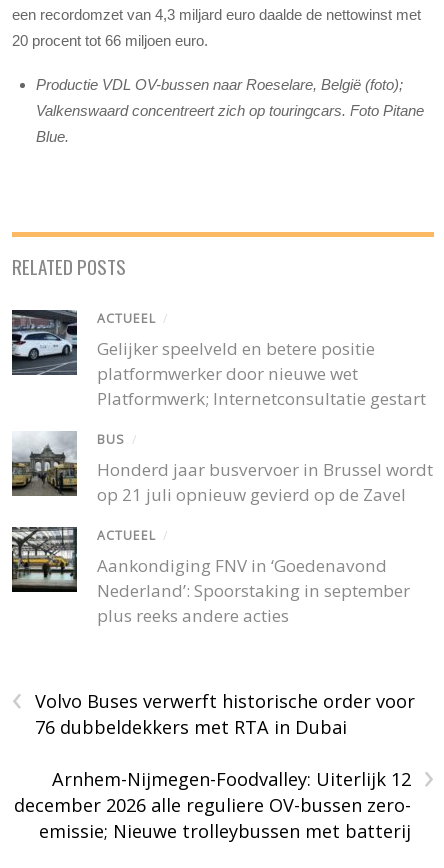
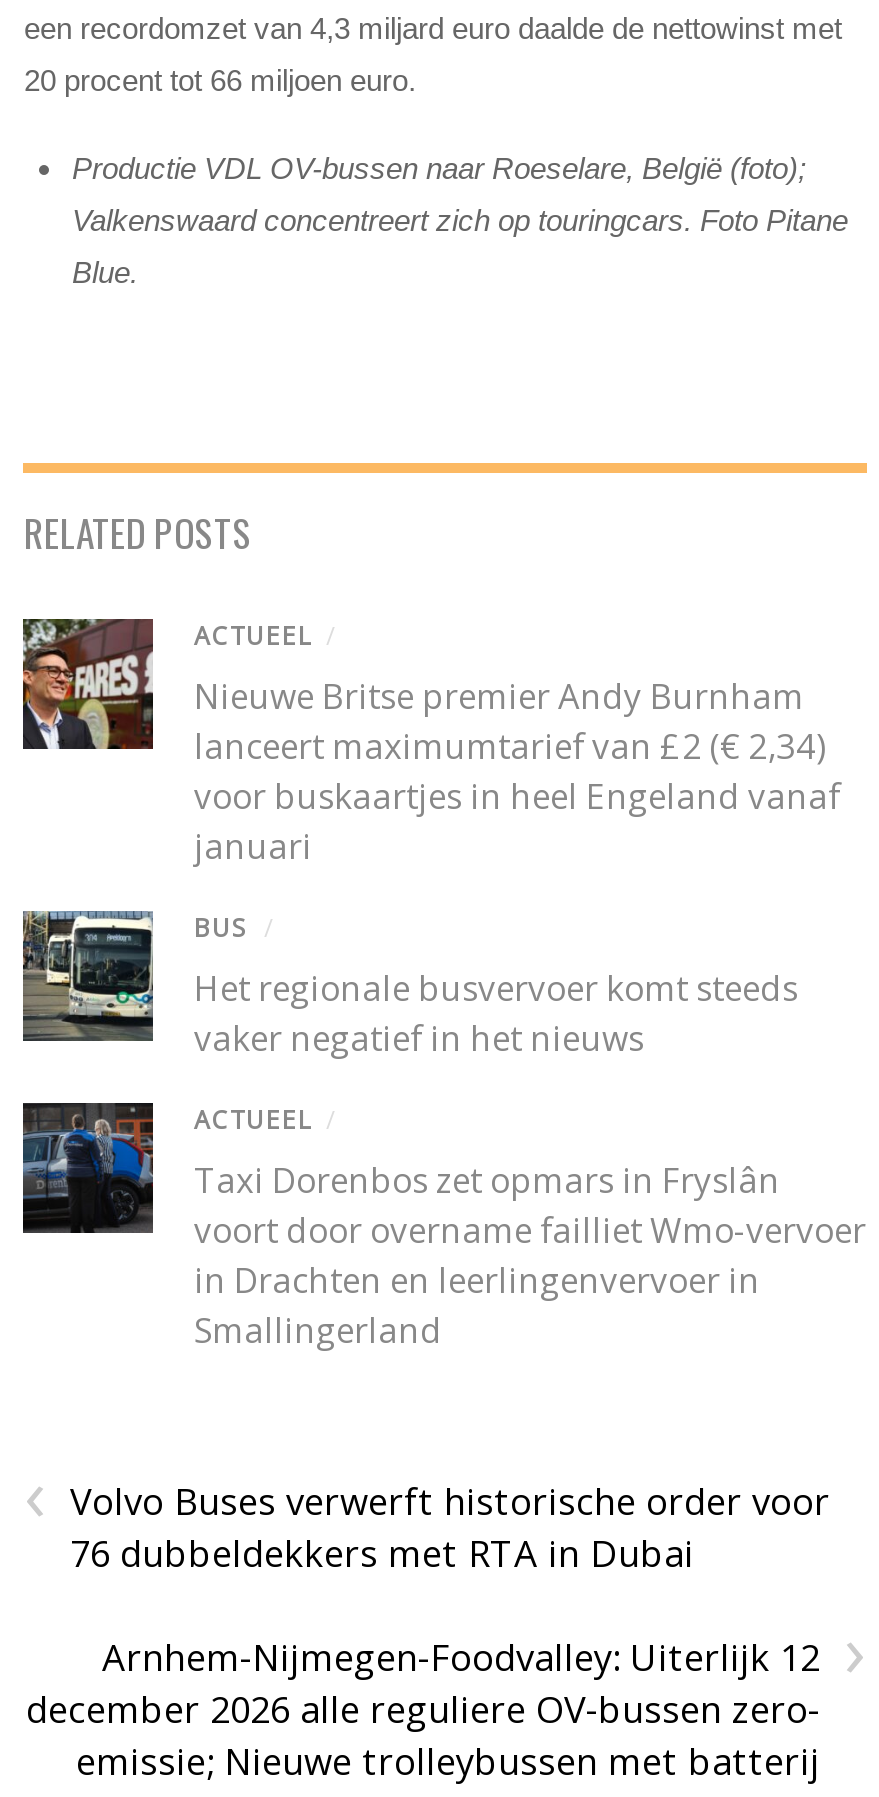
[11,309,426,410] [image] | Gelijker speelveld en betere positie | platformwerker door nieuwe wet | Platformwerk; Internetconsultatie gestart -> [21,617,840,868] [image] | Nieuwe Britse premier Andy Burnham | lanceert maximumtarief van £2 (€ 2,34) | voor buskaartjes in heel Engeland vanaf | januari
[12,432,433,506] [image] | Honderd jaar busvervoer in Brussel wordt | op 21 juli opnieuw gevierd op de Zavel -> [21,909,798,1061] [image] | Het regionale busvervoer komt steeds | vaker negatief in het nieuws
[11,526,410,627] [image] | Aankondiging FNV in ‘Goedenavond | Nederland’: Spoorstaking in september | plus reeks andere acties -> [23,1103,866,1353] [image] | Taxi Dorenbos zet opmars in Fryslân | voort door overname failliet Wmo-vervoer | in Drachten en leerlingenvervoer in | Smallingerland

